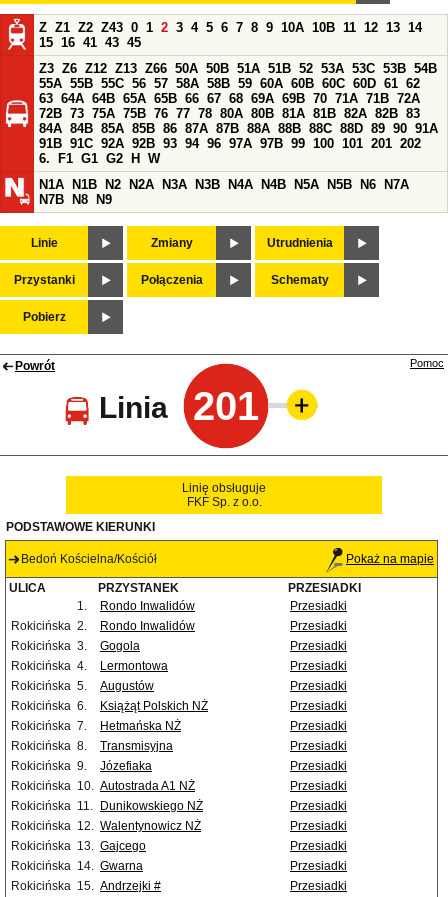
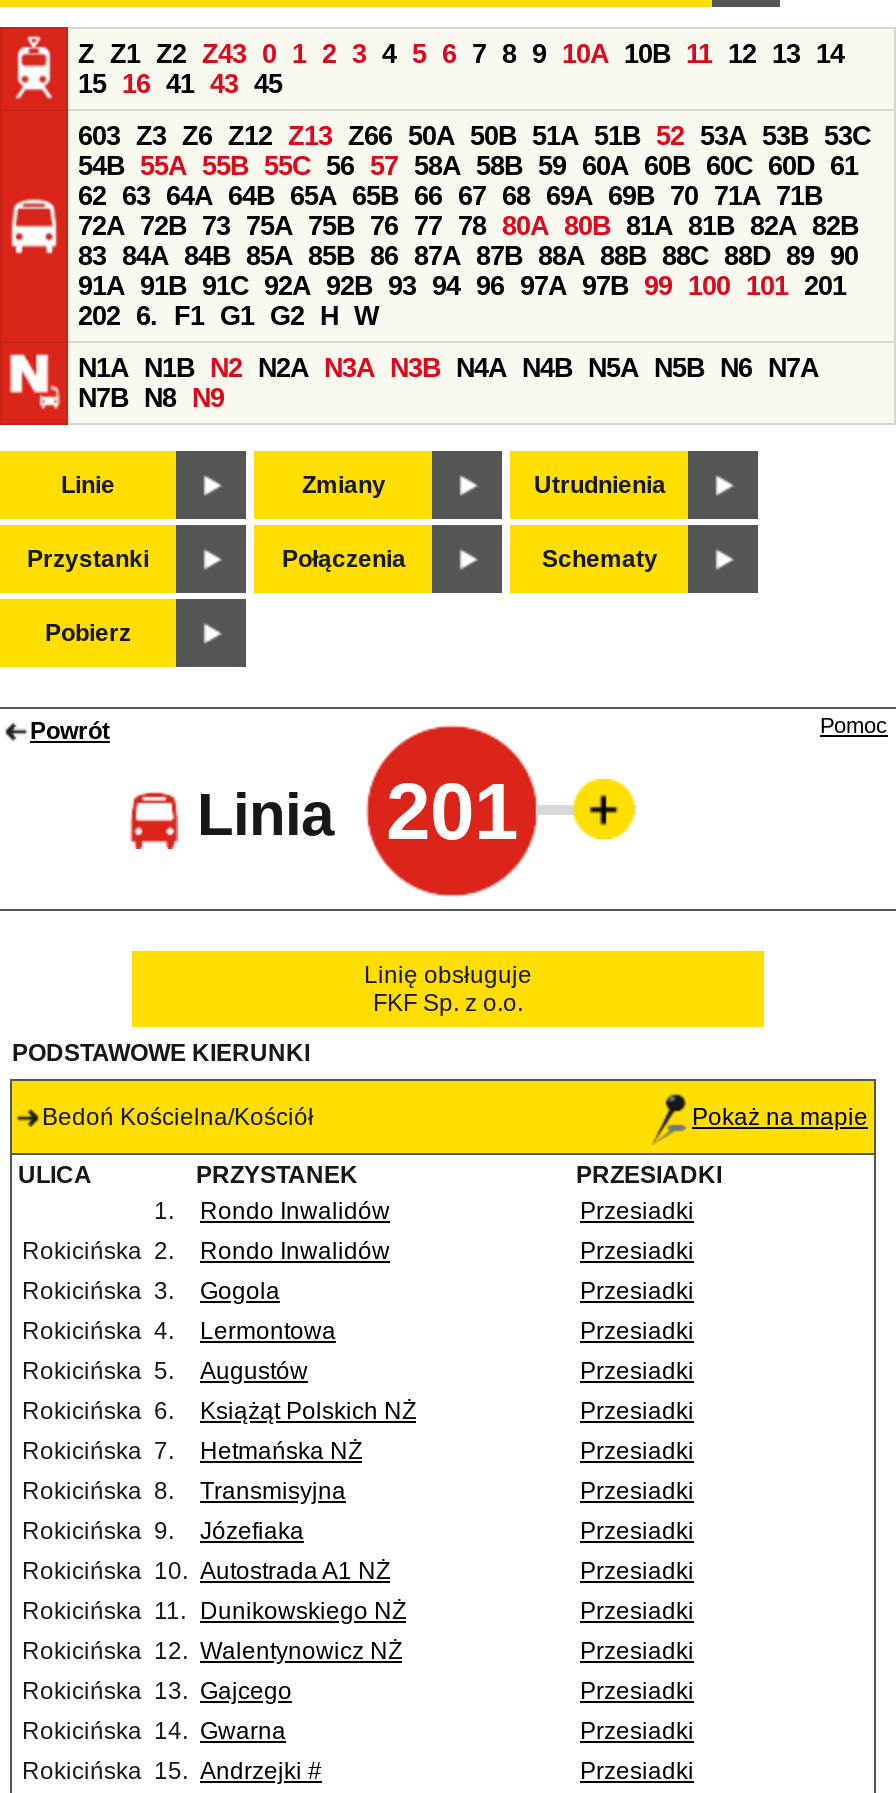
[39,61,438,166] Z3 Z6 Z12 Z13 Z66 50A 50B 51A 51B 52 53A 53C 53B 54B | 55A 55B 55C 56 57 58A 58B 59 60A 60B 60C 60D 61 62 | 63 64A 64B 65A 65B 66 67 68 69A 69B 70 71A 71B 72A | 72B 73 75A 75B 76 77 78 80A 80B 81A 81B 82A 82B 83 | 84A 84B 85A 85B 86 87A 87B 88A 88B 88C 88D 89 90 91A | 91B 91C 92A 92B 93 94 96 97A 97B 99 100 101 201 202 | 6. F1 G1 G2 H W -> [78,121,870,331] 603 Z3 Z6 Z12 Z13 Z66 50A 50B 51A 51B 52 53A 53B 53C | 54B 55A 55B 55C 56 57 58A 58B 59 60A 60B 60C 60D 61 | 62 63 64A 64B 65A 65B 66 67 68 69A 69B 70 71A 71B | 72A 72B 73 75A 75B 76 77 78 80A 80B 81A 81B 82A 82B | 83 84A 84B 85A 85B 86 87A 87B 88A 88B 88C 88D 89 90 | 91A 91B 91C 92A 92B 93 94 96 97A 97B 99 100 101 201 | 202 6. F1 G1 G2 H W

